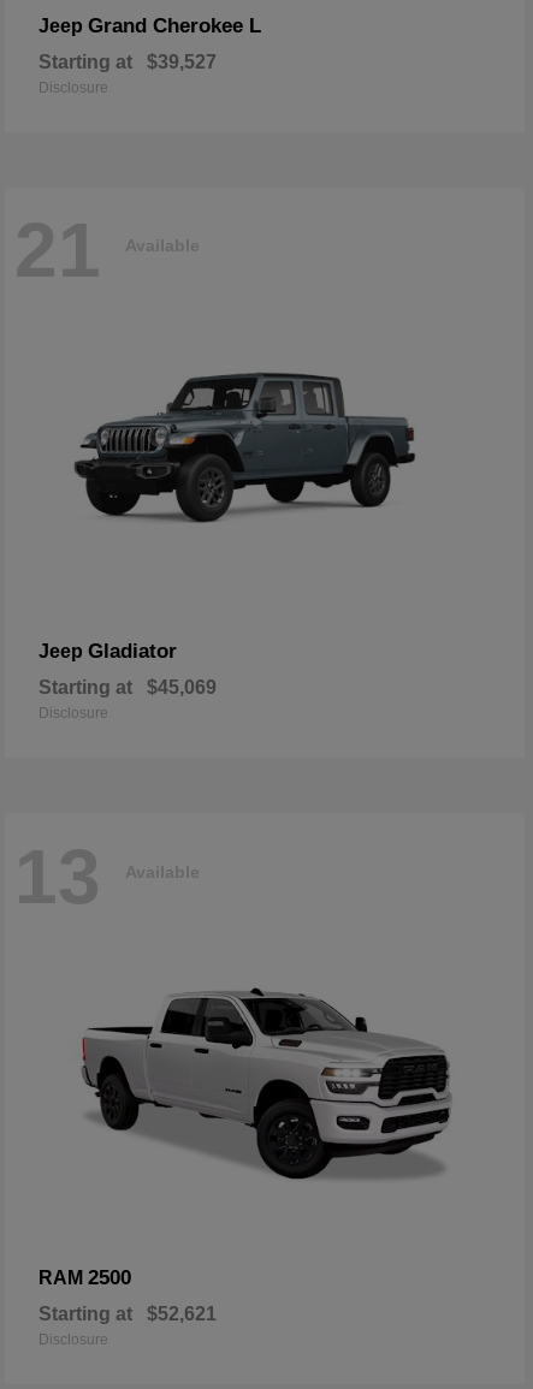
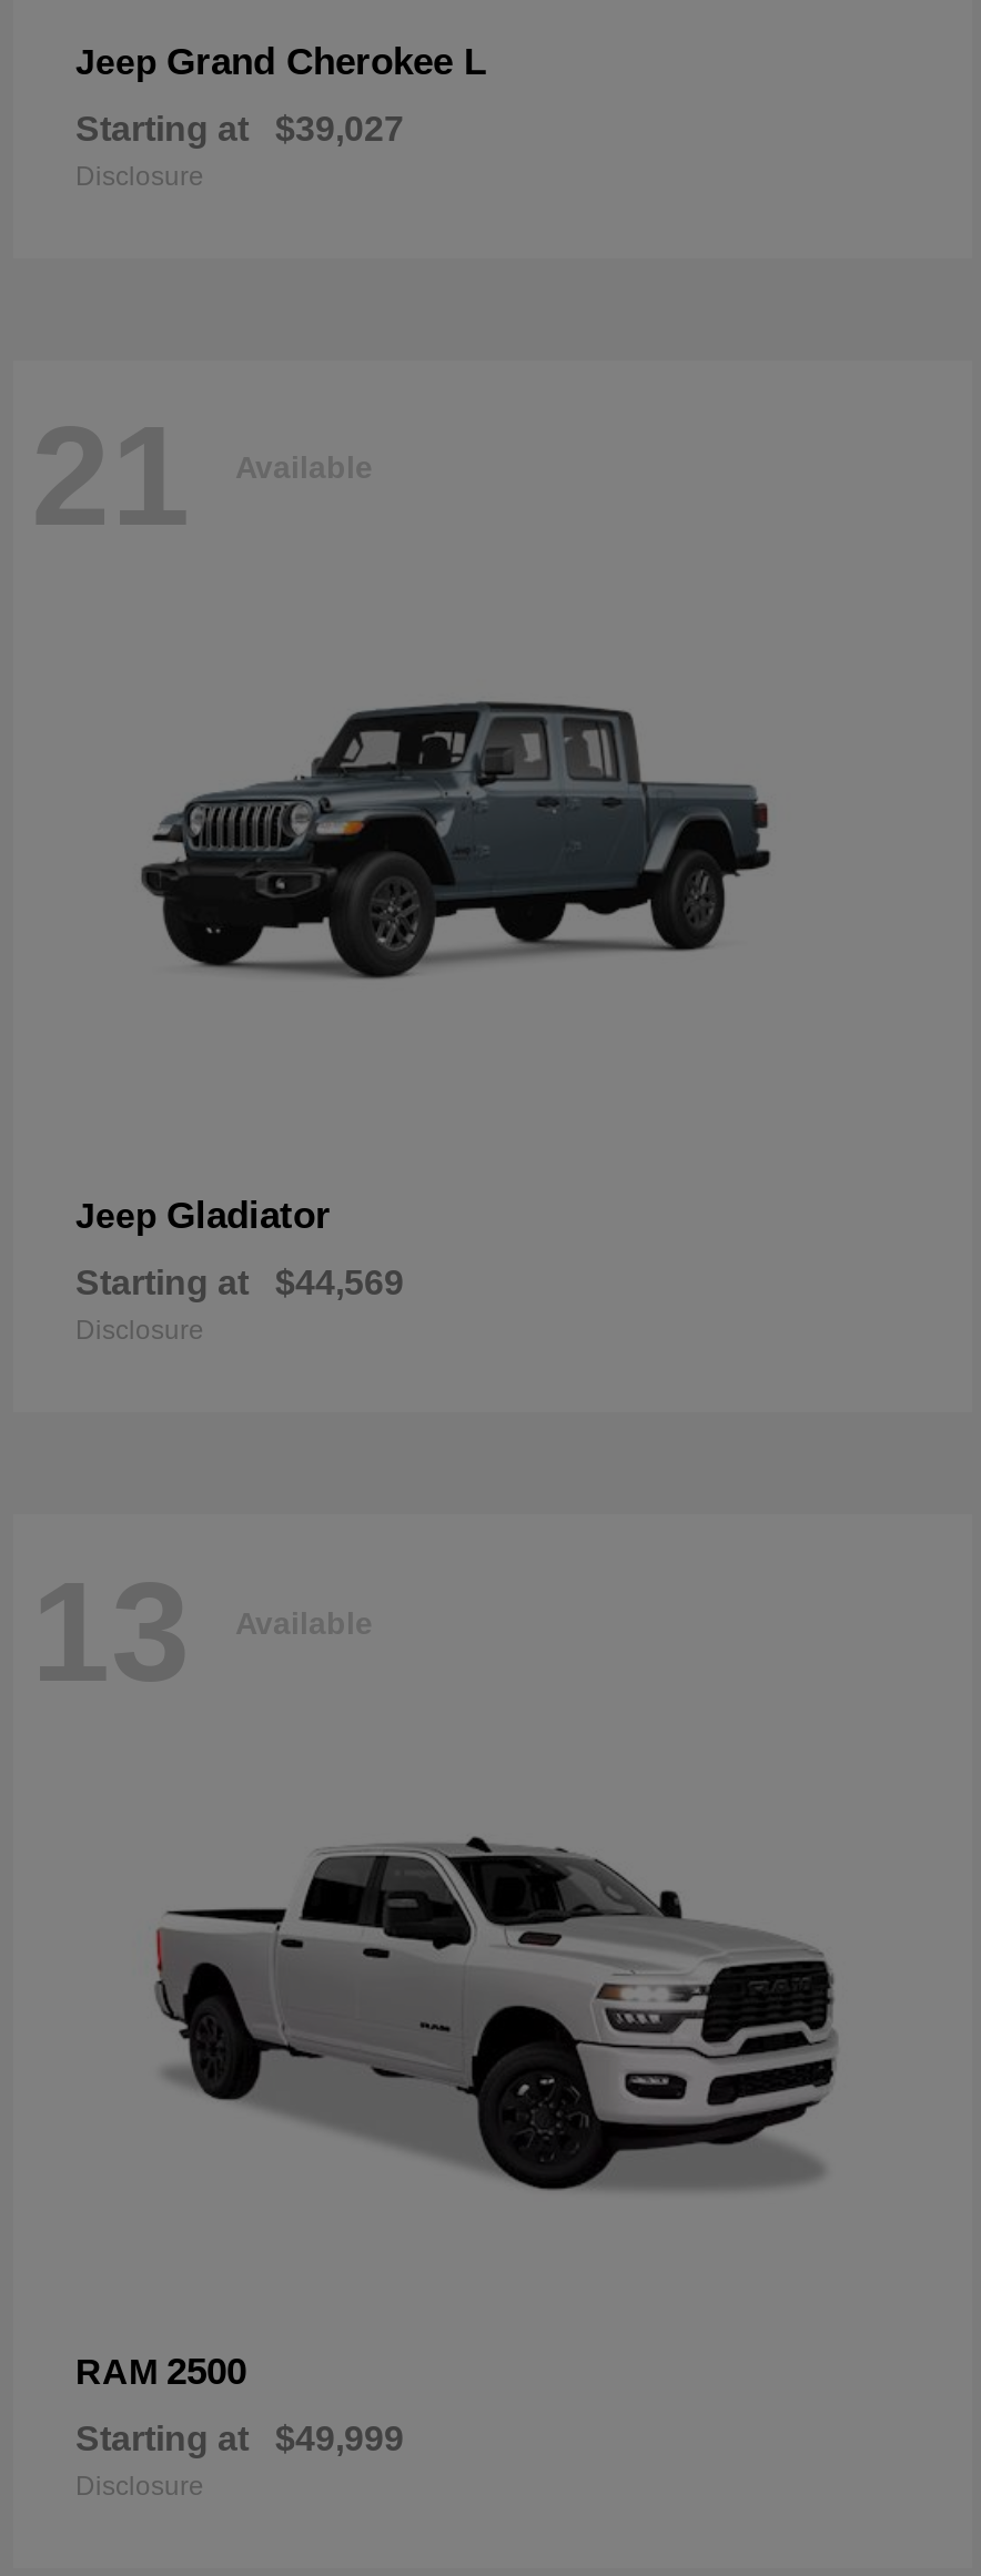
[39,51,217,72] Starting at $39,527 -> [75,109,404,146] Starting at $39,027
[39,677,217,698] Starting at $45,069 -> [75,1264,404,1302] Starting at $44,569
[39,1304,217,1324] Starting at $52,621 -> [75,2420,404,2458] Starting at $49,999

